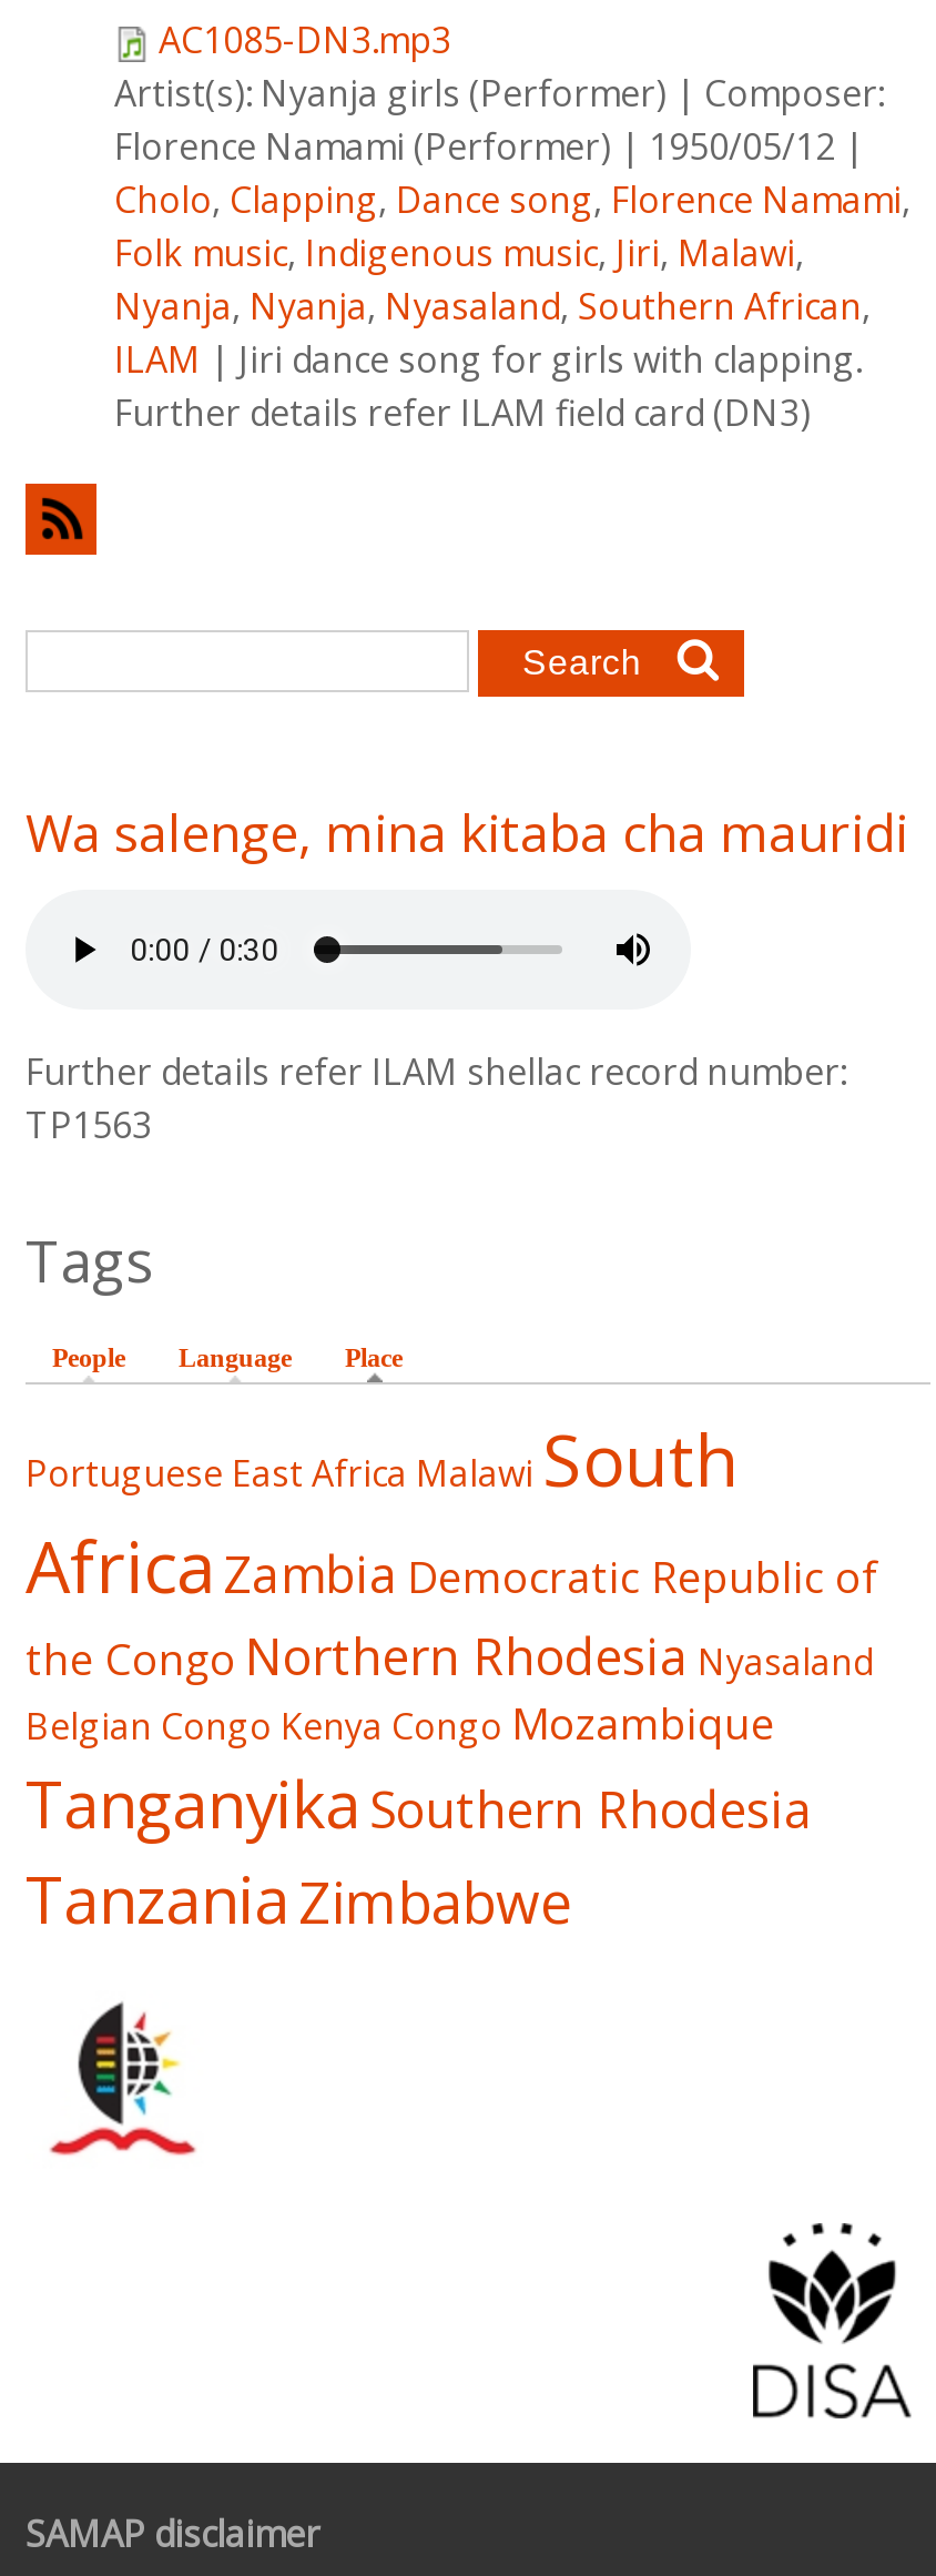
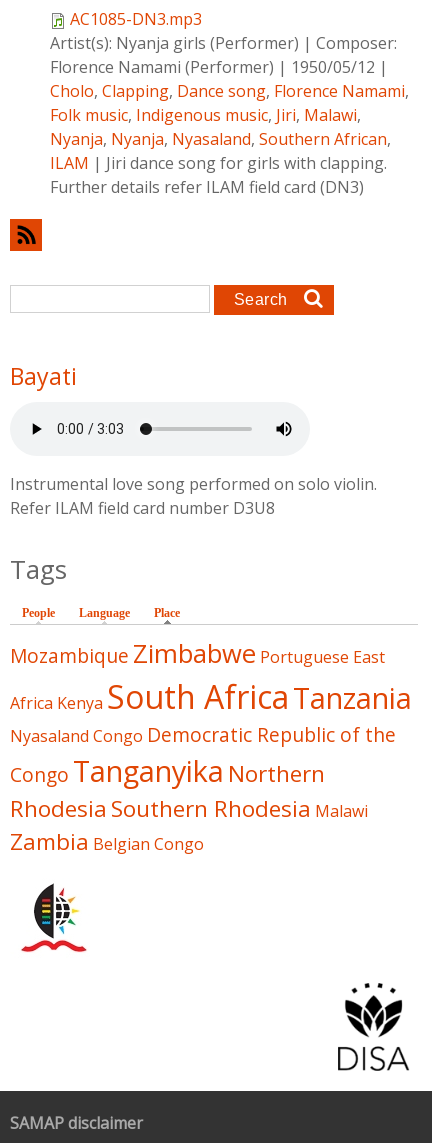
[26,796,908,867] Wa salenge, mina kitaba cha mauridi -> [10,360,77,392] Bayati
[26,1048,846,1150] Further details refer ILAM shellac record number: | TP1563 -> [10,473,377,519] Instrumental love song performed on solo violin. | Refer ILAM field card number D3U8
[26,1411,879,1942] Portuguese East Africa Malawi South | Africa Zambia Democratic Republic of | the Congo Northern Rhodesia Nyasaland | Belgian Congo Kenya Congo Mozambique | Tanganyika Southern Rhodesia | Tanzania Zimbabwe -> [10,636,412,857] Mozambique Zimbabwe Portuguese East | Africa Kenya South Africa Tanzania | Nyasaland Congo Democratic Republic of the | Congo Tanganyika Northern | Rhodesia Southern Rhodesia Malawi | Zambia Belgian Congo

